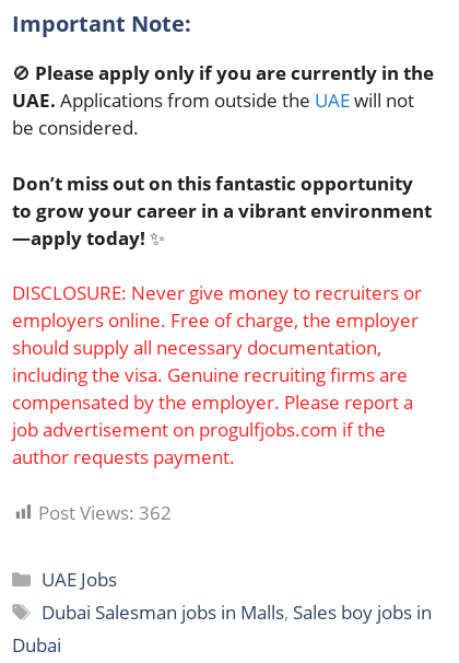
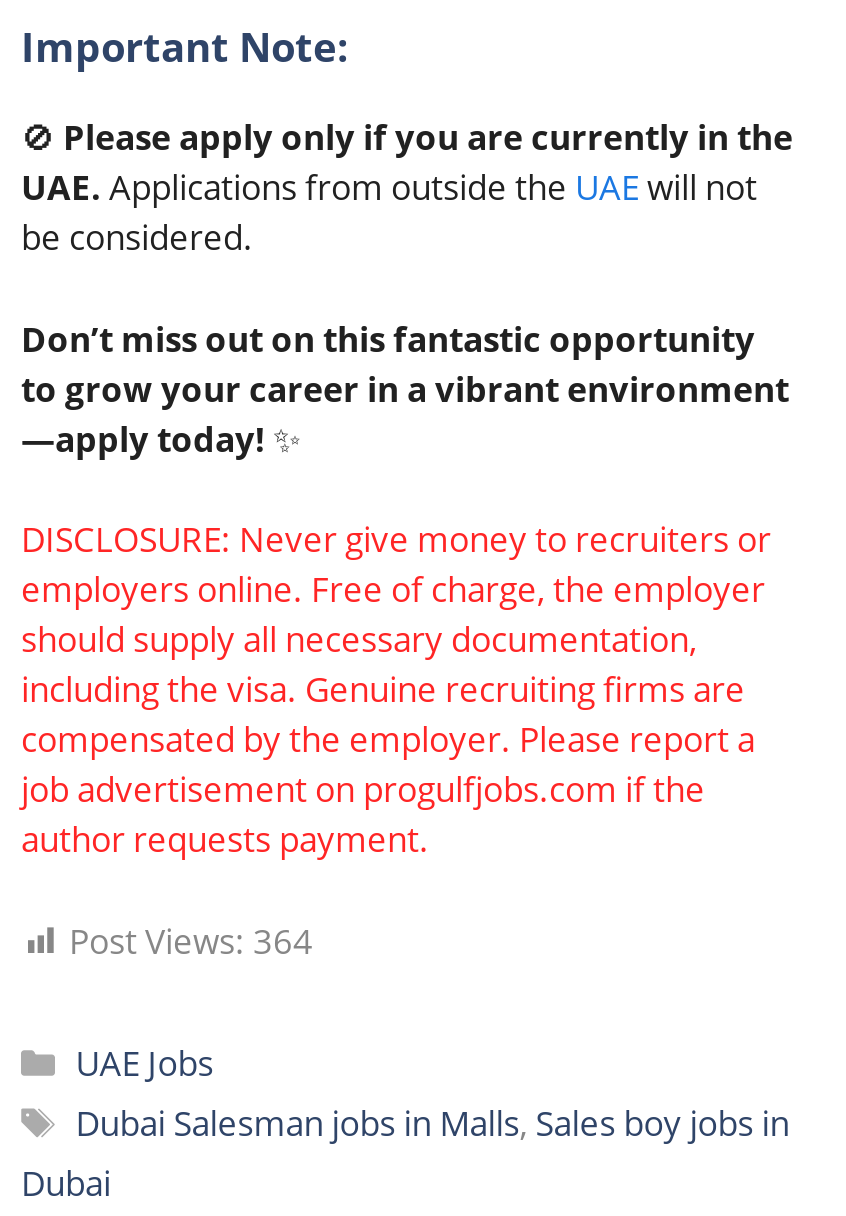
[38,500,172,525] Post Views: 362 -> [69,917,313,963] Post Views: 364

